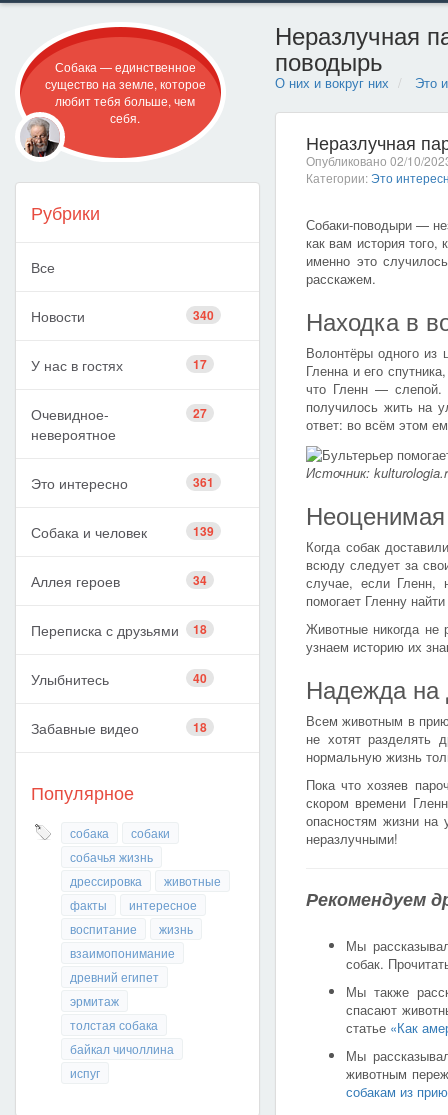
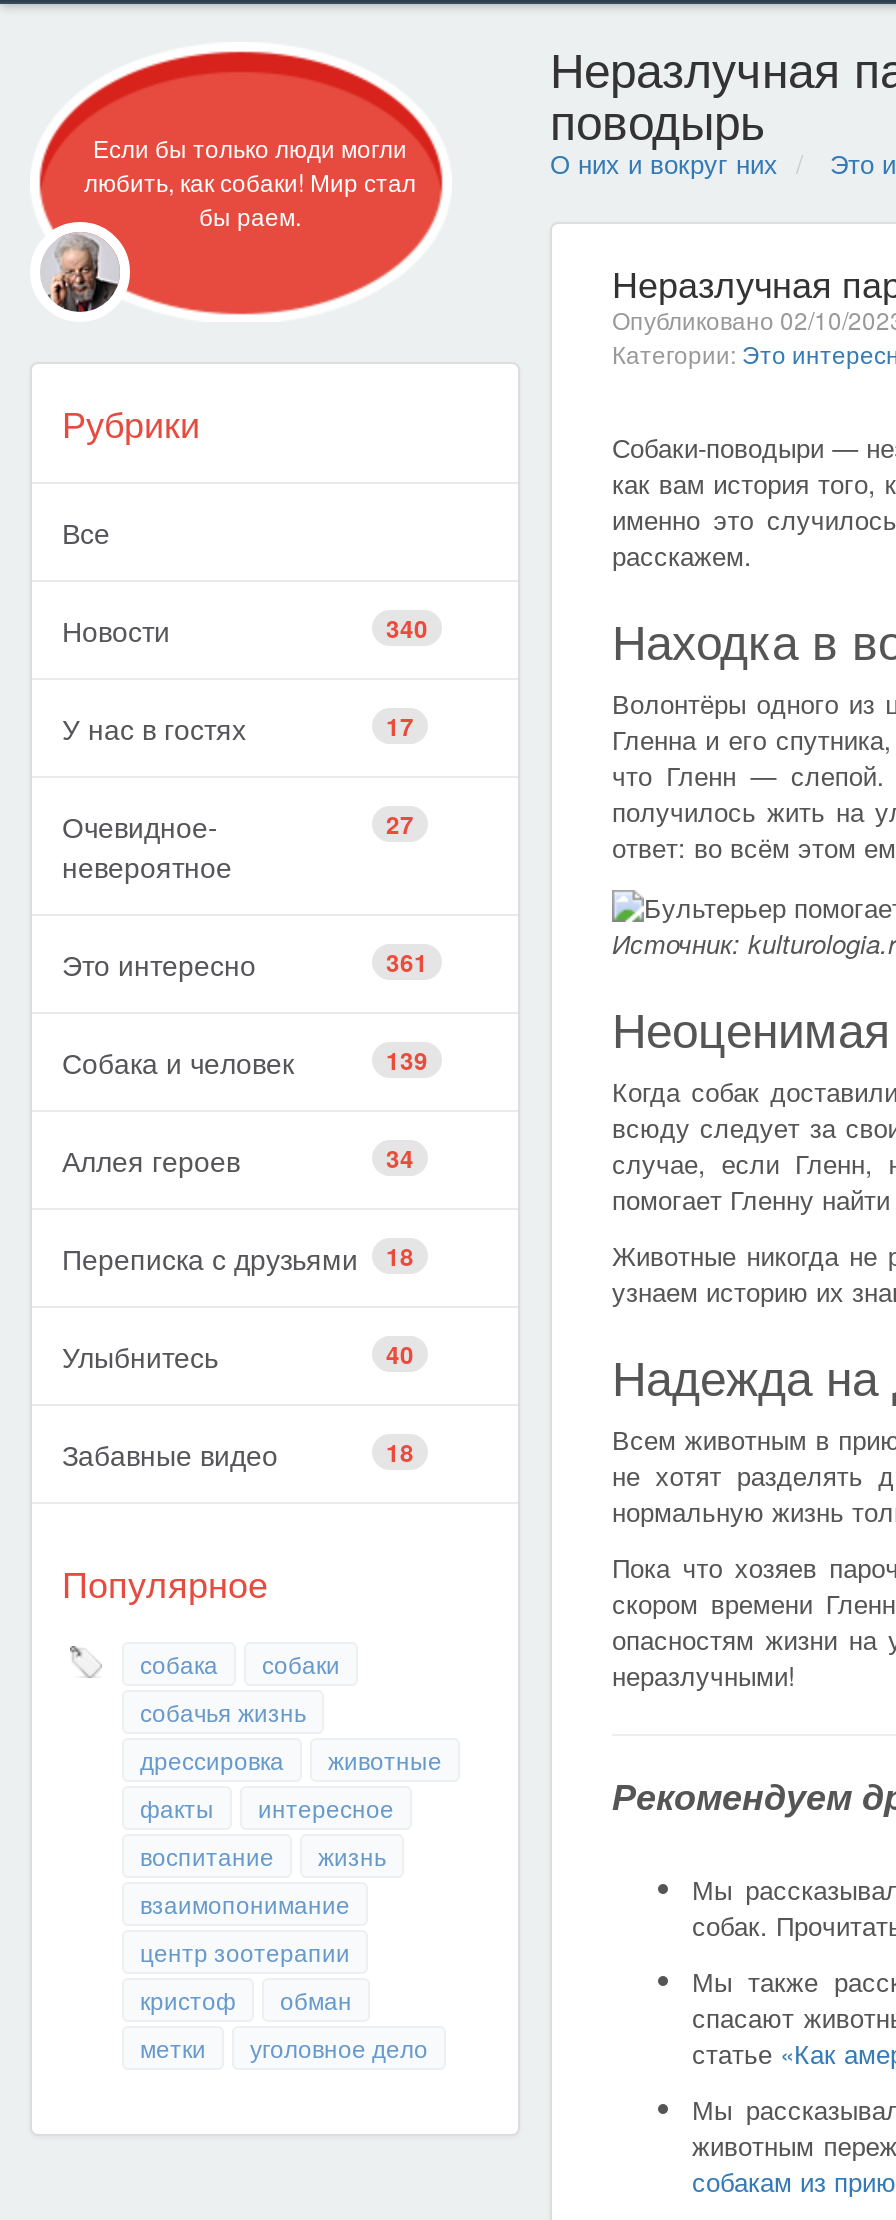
[44,58,205,126] Собака — единственное | существо на земле, которое | любит тебя больше, чем | себя. -> [84,130,416,232] Если бы только люди могли | любить, как собаки! Мир стал | бы раем.
[70,968,174,1081] древний египет | эрмитаж | толстая собака | байкал чичоллина | испуг -> [140,1934,428,2064] центр зоотерапии | кристоф | обман | метки | уголовное дело

